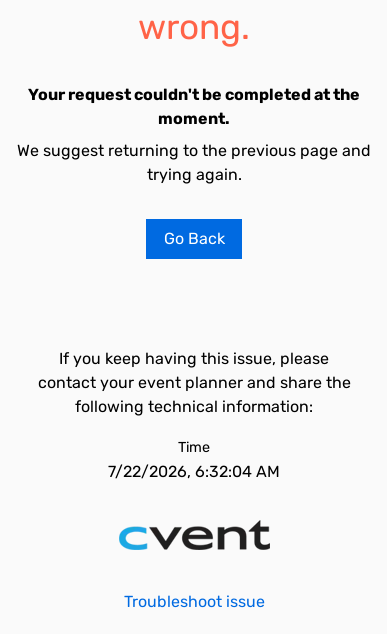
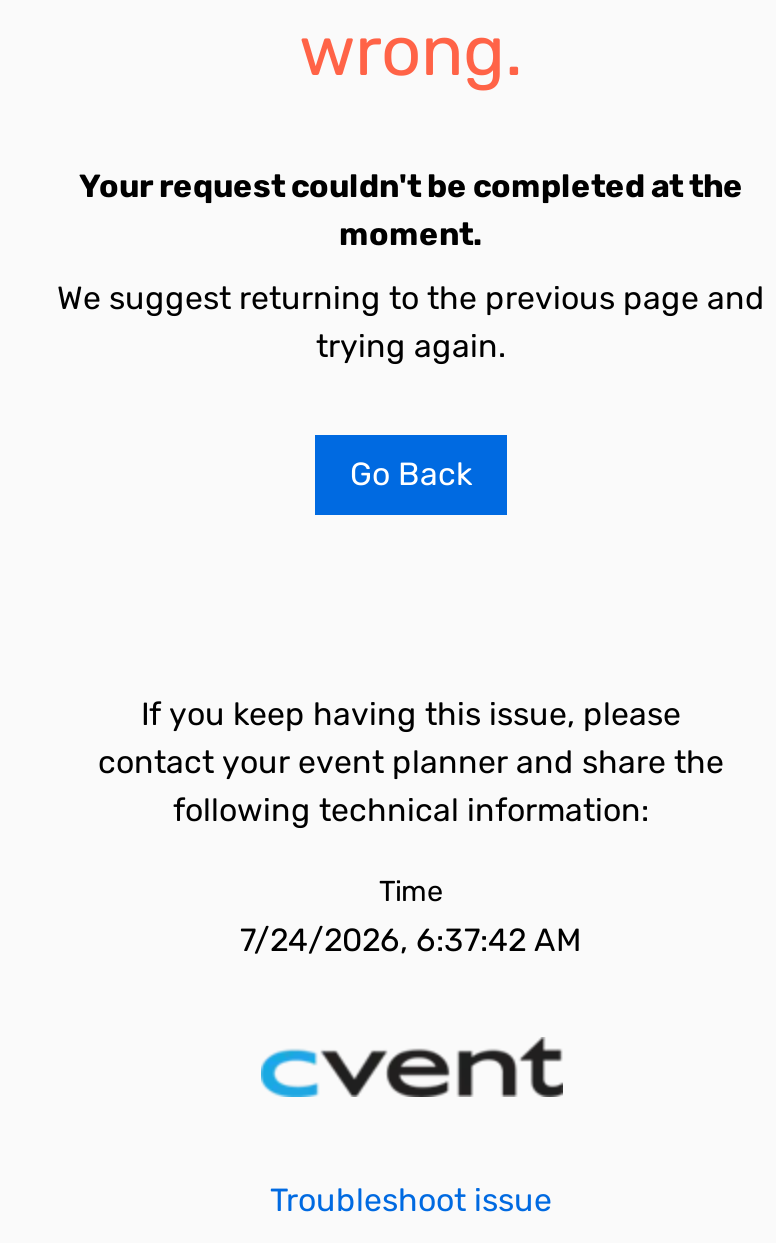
[108,462,280,481] 7/22/2026, 6:32:04 AM -> [240,921,582,959] 7/24/2026, 6:37:42 AM

